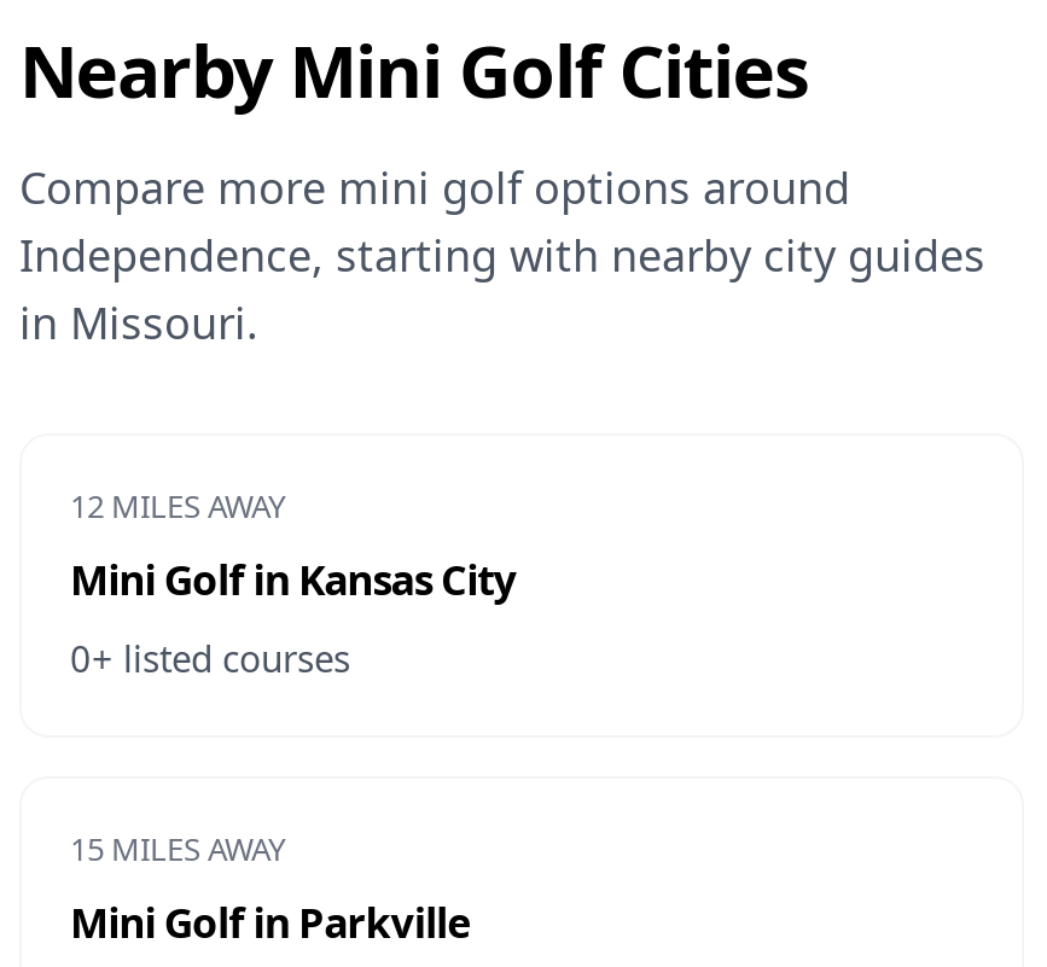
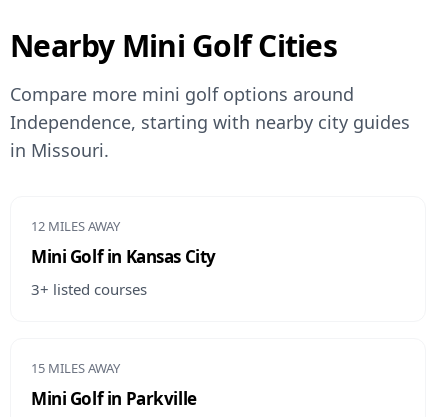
[70,634,350,682] 0+ listed courses -> [31,279,147,299] 3+ listed courses

